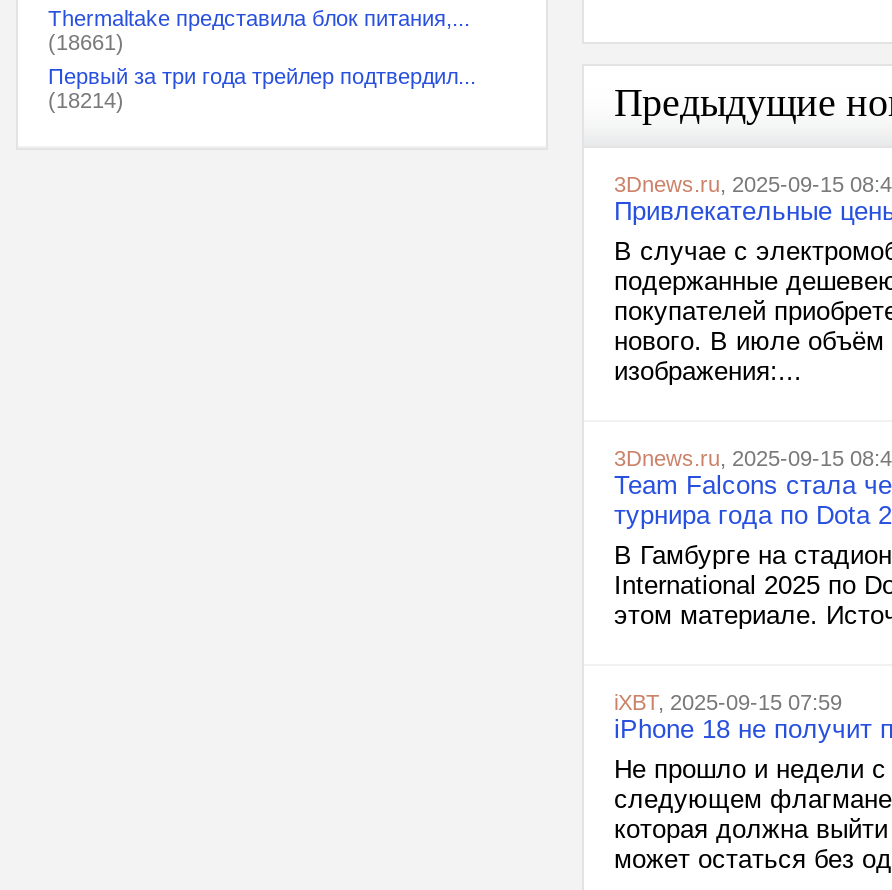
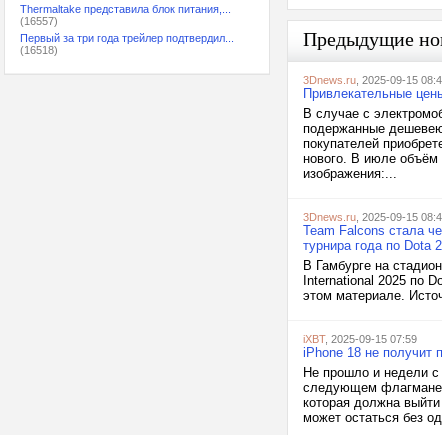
[48,30,124,54] (18661) -> [20,15,58,27] (16557)
[48,88,124,112] (18214) -> [20,44,58,56] (16518)

